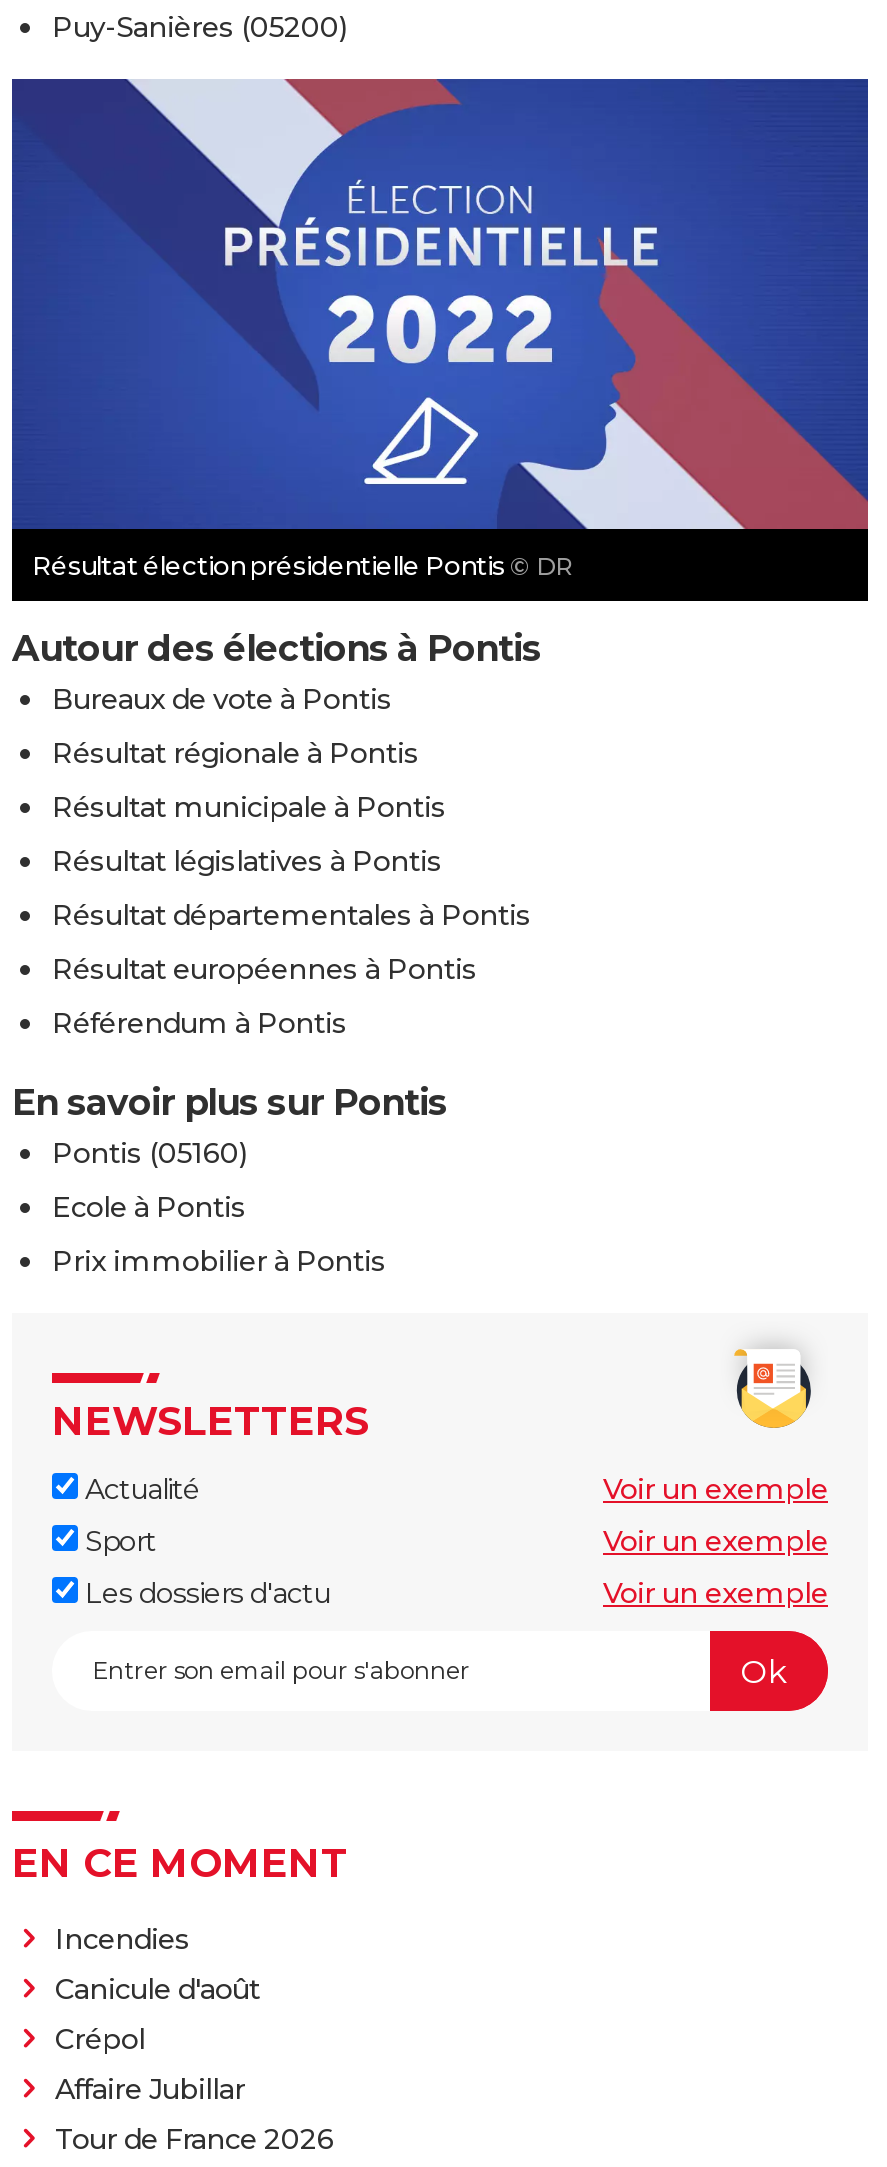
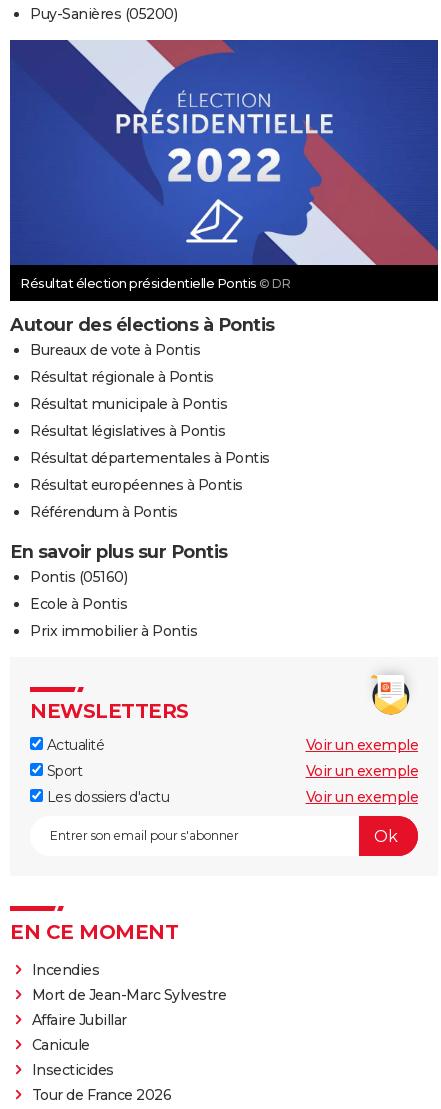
[55,1972,260,2058] Canicule d'août | Crépol -> [31,986,226,1004] Mort de Jean-Marc Sylvestre
moved [55,2072,245,2108] -> [31,1011,126,1029]: Affaire Jubillar
none -> [31,1036,113,1079] Canicule | Insecticides

